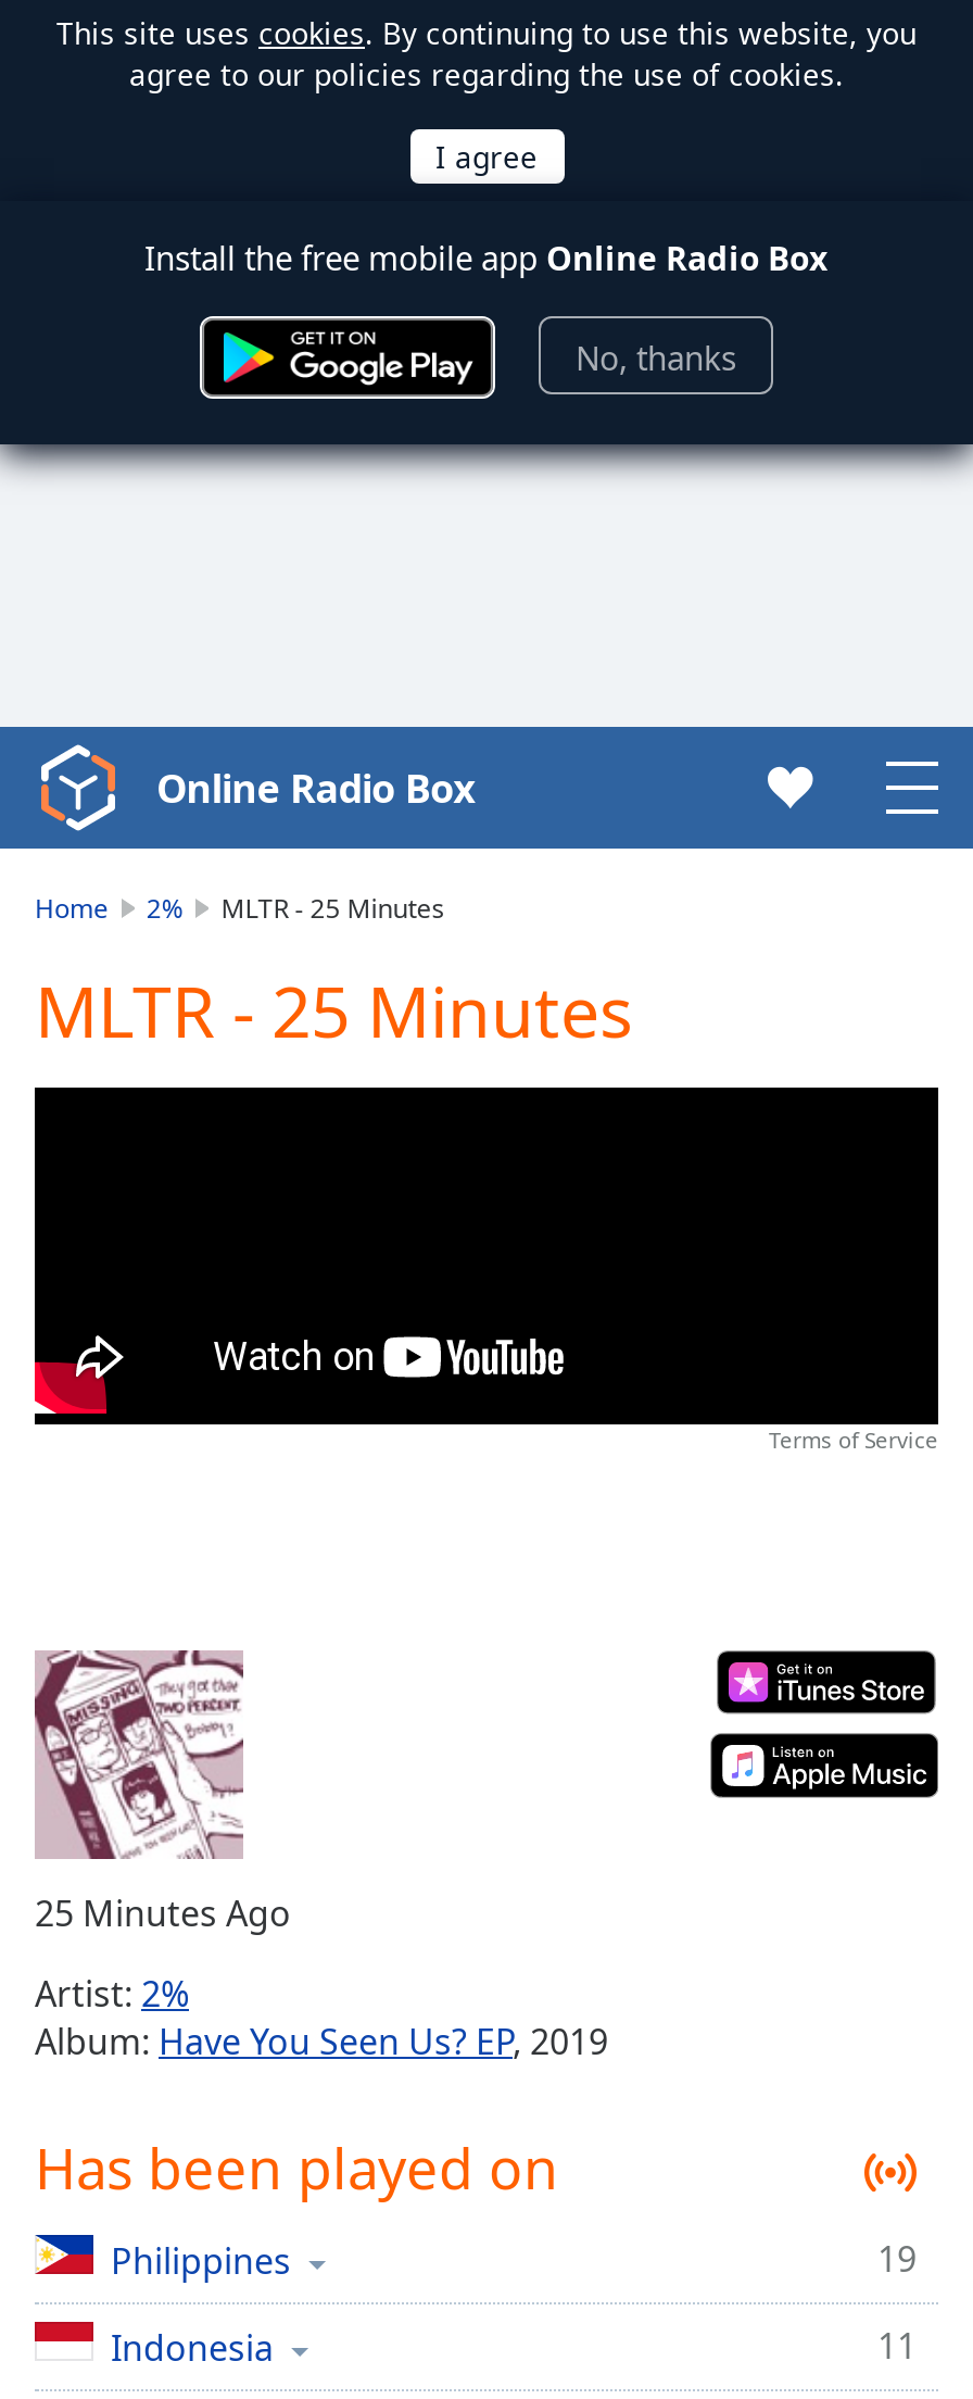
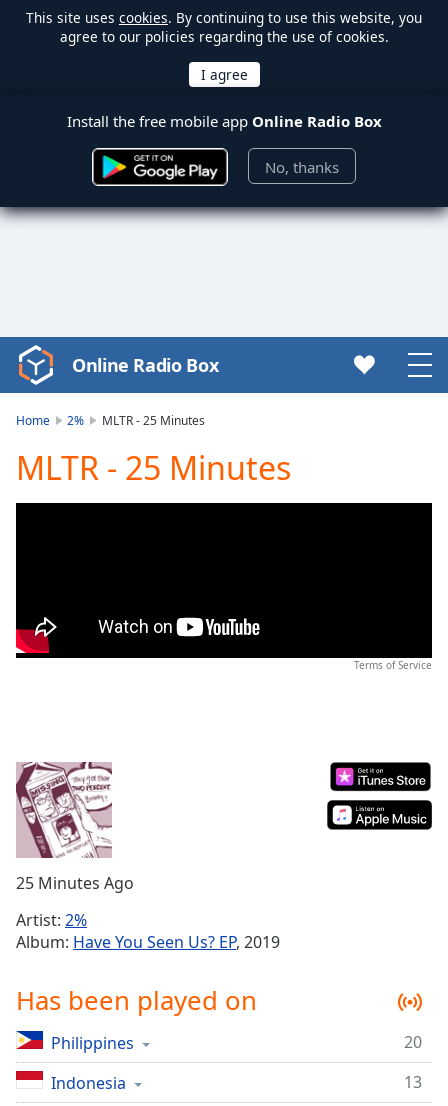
[877,2235,917,2283] 19 -> [404,1031,422,1053] 20
[877,2322,917,2370] 11 -> [404,1071,422,1093] 13

